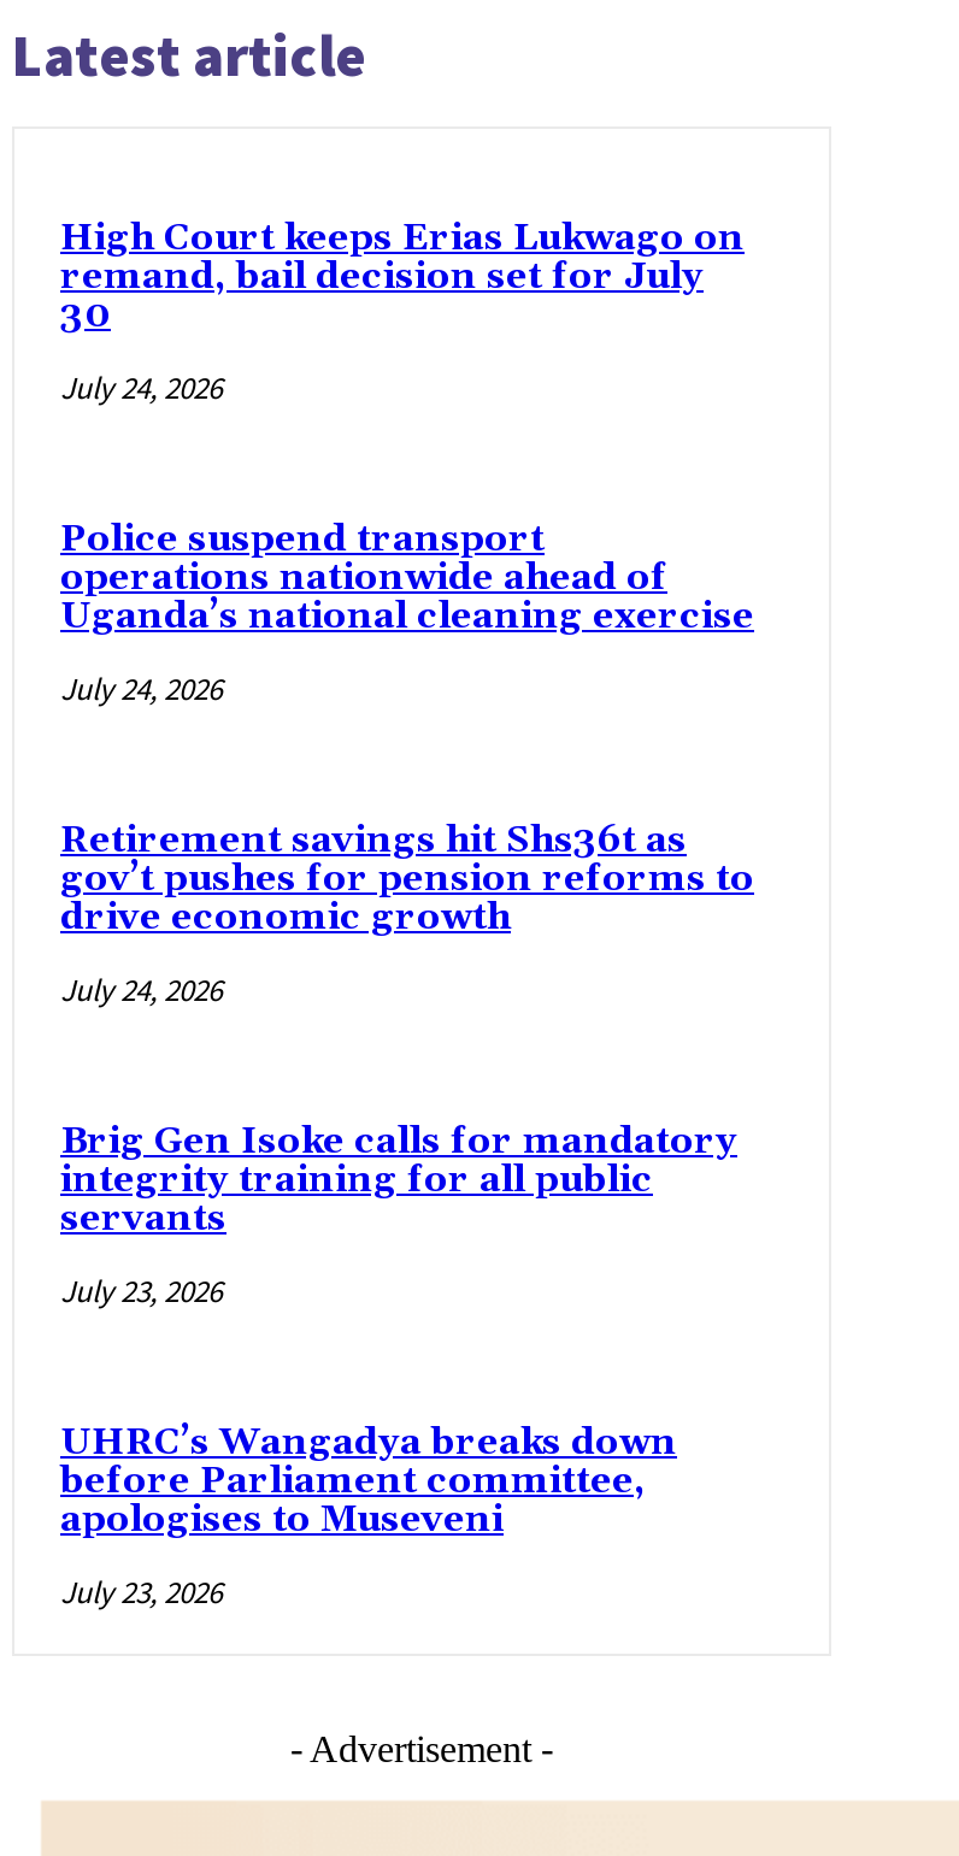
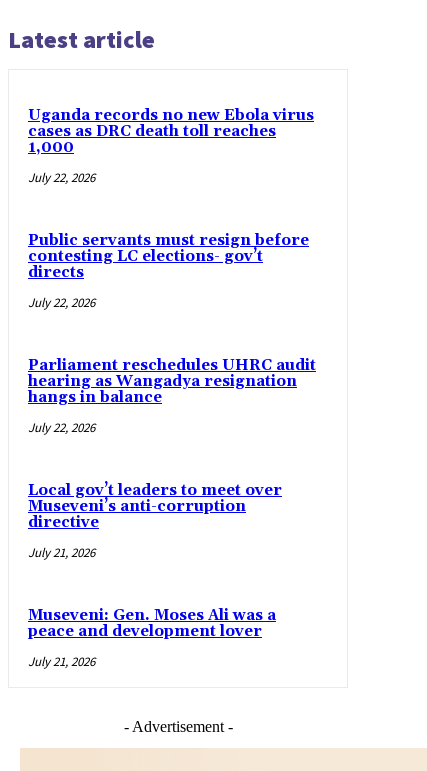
[60,216,745,339] High Court keeps Erias Lukwago on | remand, bail decision set for July | 30 -> [28,106,314,157] Uganda records no new Ebola virus | cases as DRC death toll reaches | 1,000
[60,368,222,409] July 24, 2026 -> [28,169,95,186] July 22, 2026
[60,517,754,640] Police suspend transport | operations nationwide ahead of | Uganda’s national cleaning exercise -> [28,231,309,282] Public servants must resign before | contesting LC elections- gov’t | directs
[60,669,222,710] July 24, 2026 -> [28,294,95,311] July 22, 2026
[60,818,754,941] Retirement savings hit Shs36t as | gov’t pushes for pension reforms to | drive economic growth -> [28,356,316,407] Parliament reschedules UHRC audit | hearing as Wangadya resignation | hangs in balance
[60,970,222,1011] July 24, 2026 -> [28,419,95,436] July 22, 2026
[60,1119,737,1242] Brig Gen Isoke calls for mandatory | integrity training for all public | servants -> [28,481,282,532] Local gov’t leaders to meet over | Museveni’s anti-corruption | directive
[60,1271,222,1312] July 23, 2026 -> [28,544,95,561] July 21, 2026
[60,1420,677,1543] UHRC’s Wangadya breaks down | before Parliament committee, | apologises to Museveni -> [28,606,276,641] Museveni: Gen. Moses Ali was a | peace and development lover
[60,1572,222,1613] July 23, 2026 -> [28,653,95,670] July 21, 2026

